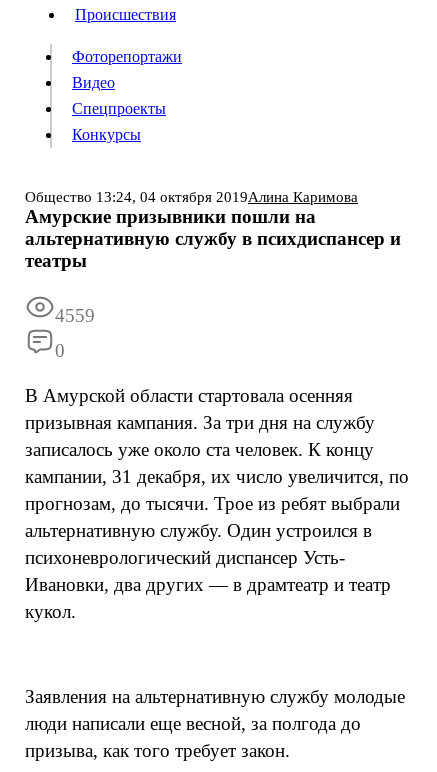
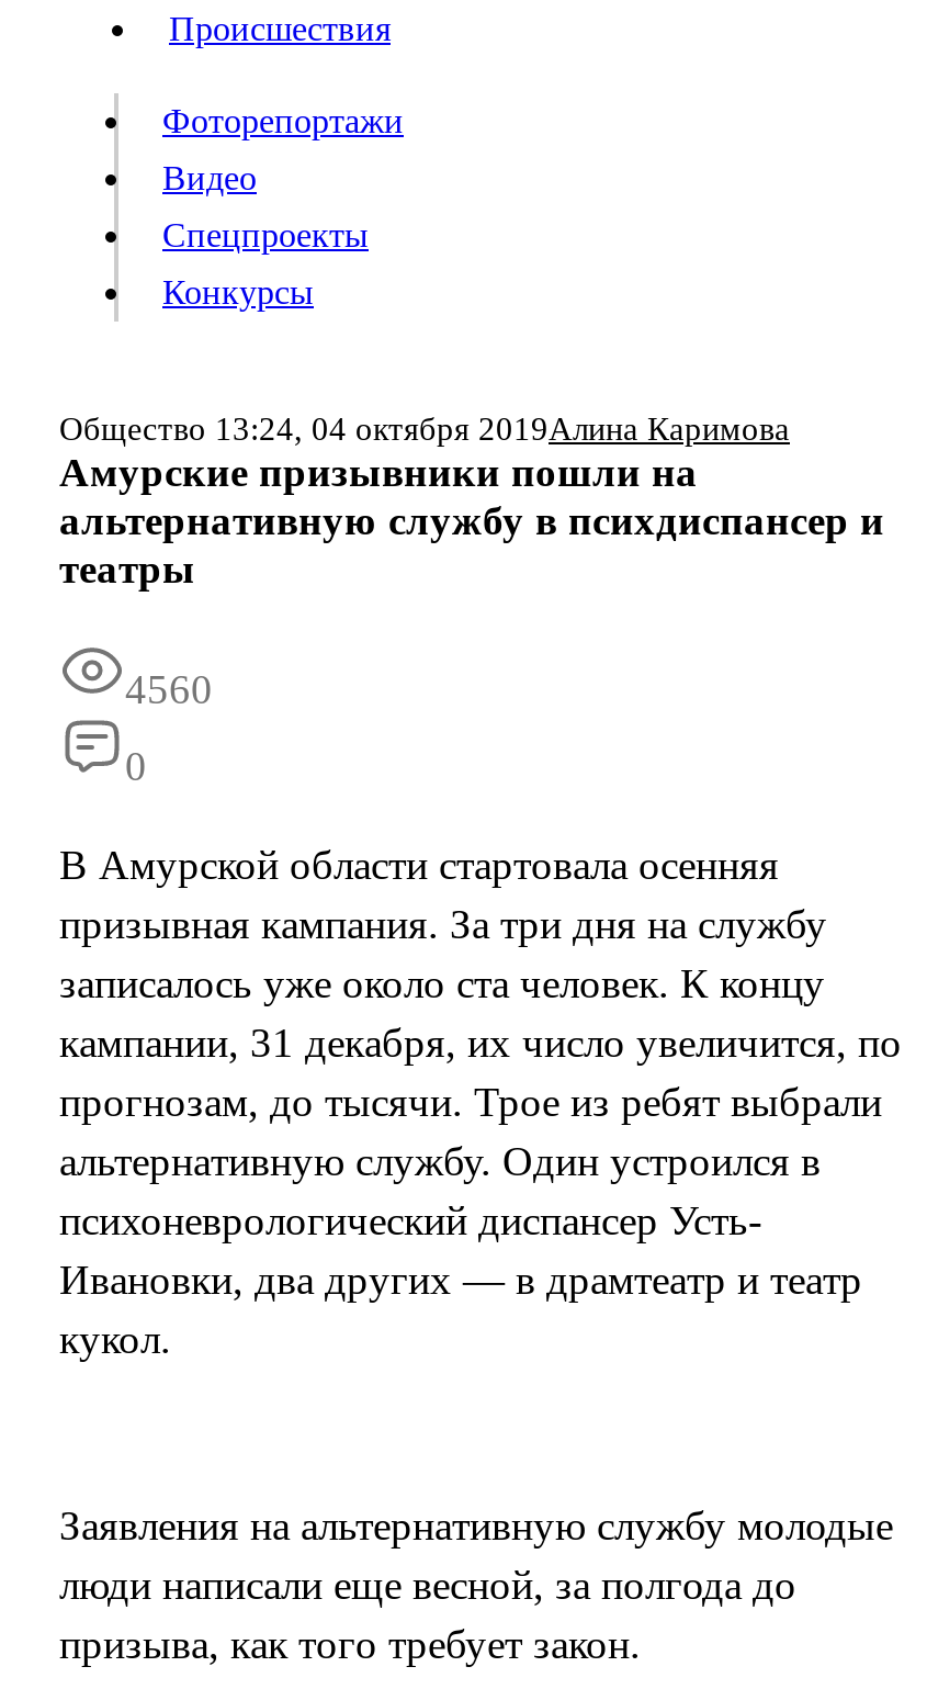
[55,305,95,326] 4559 -> [125,667,213,713] 4560

